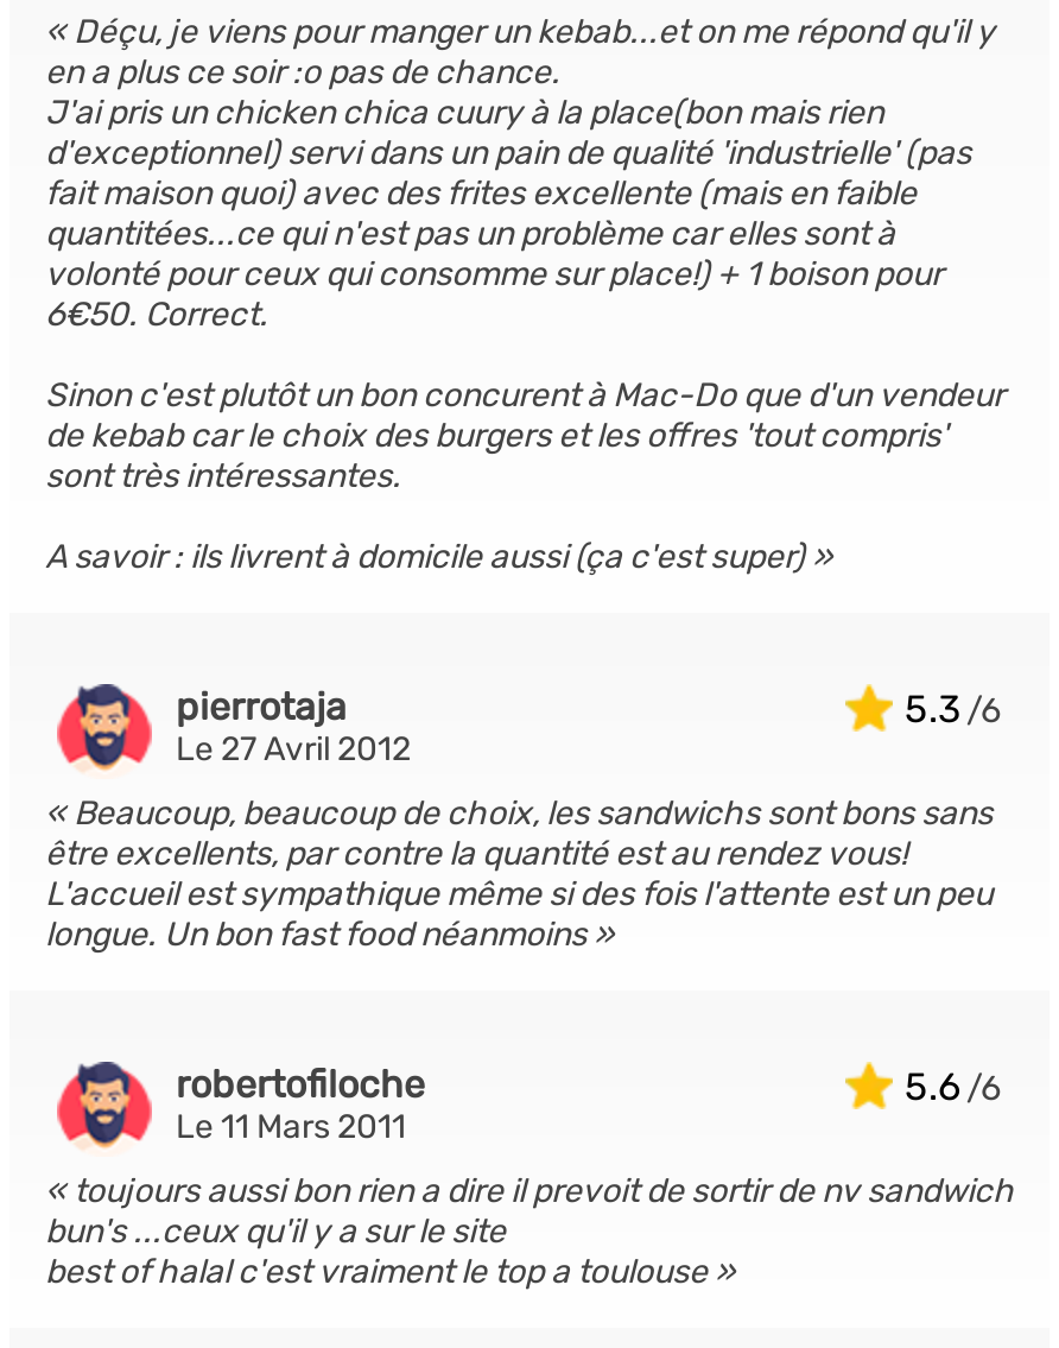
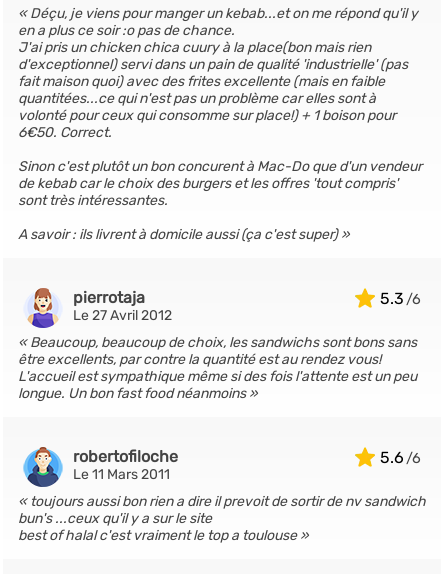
[55,682,154,779] [image] -> [23,287,63,329] [image]
[55,1059,154,1157] [image] -> [22,446,64,488] [image]

